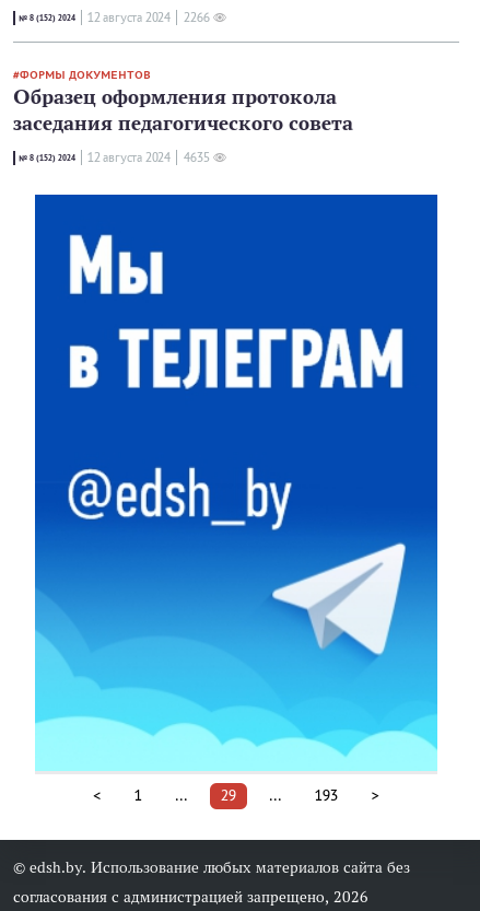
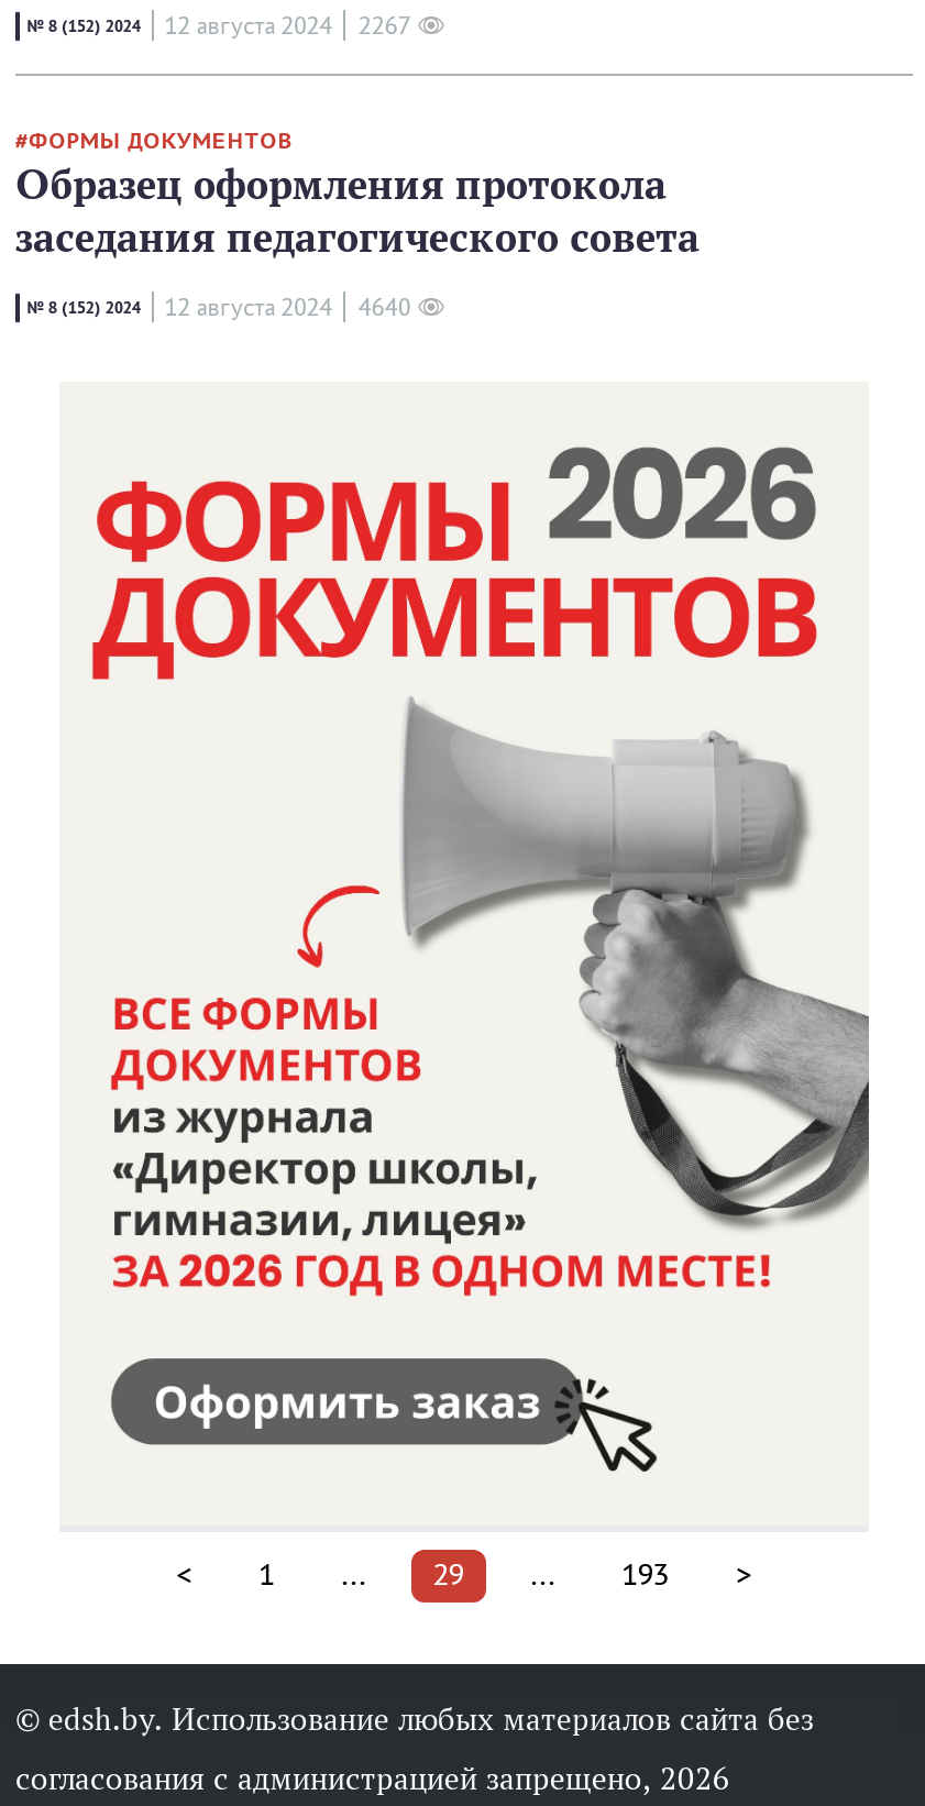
[184,11,210,24] 2266 -> [359,13,411,39] 2267
[184,151,210,164] 4635 -> [359,295,411,321] 4640
[34,194,438,771] [image] -> [59,382,871,1526] [image]

